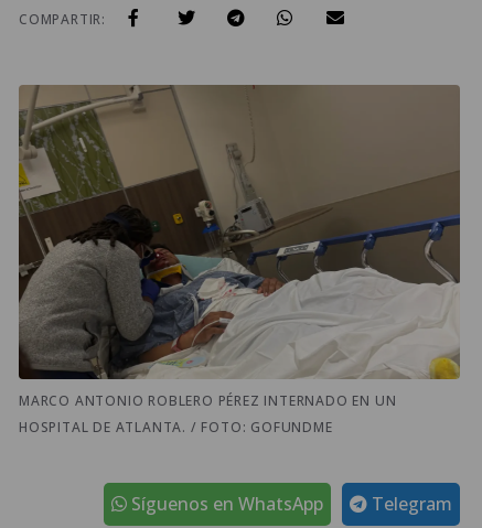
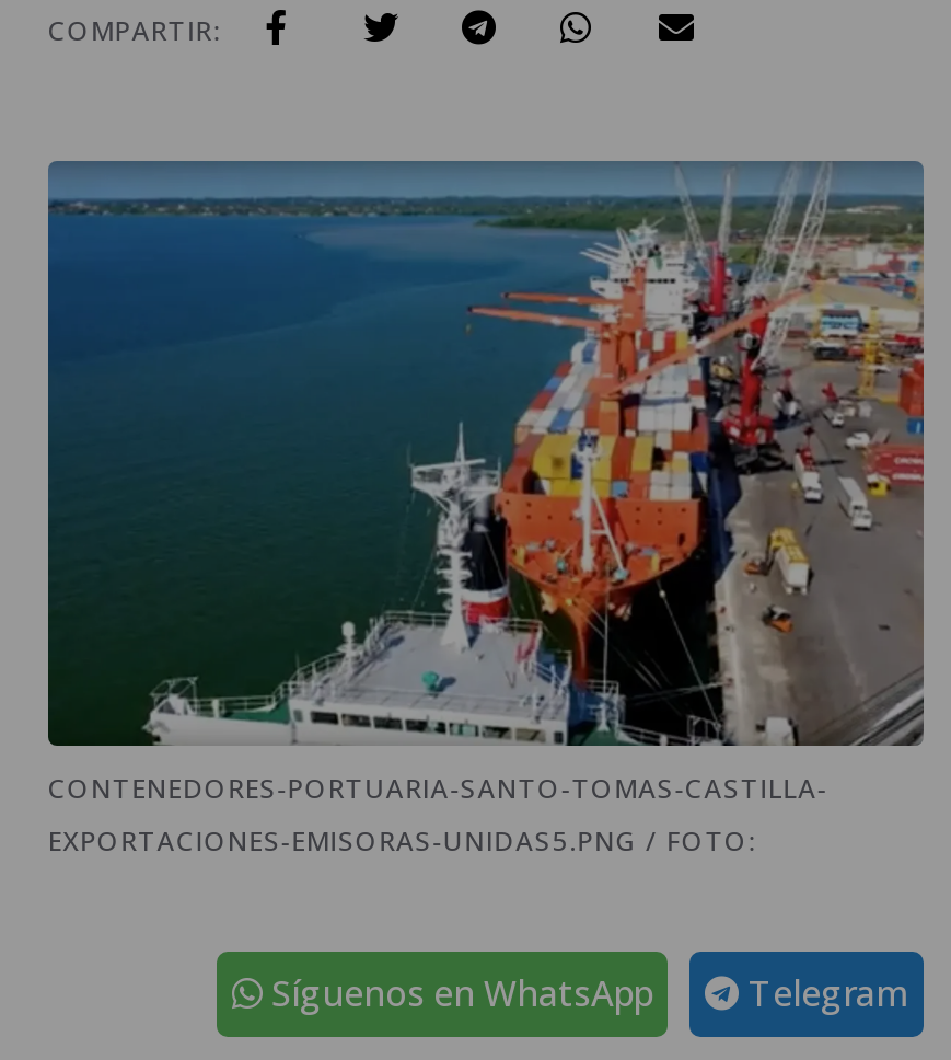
[18,84,461,437] [image] | MARCO ANTONIO ROBLERO PÉREZ INTERNADO EN UN | HOSPITAL DE ATLANTA. / FOTO: GOFUNDME -> [46,161,926,860] [image] | CONTENEDORES-PORTUARIA-SANTO-TOMAS-CASTILLA- | EXPORTACIONES-EMISORAS-UNIDAS5.PNG / FOTO:

